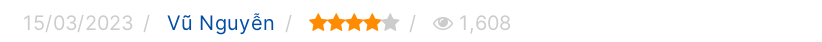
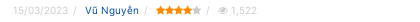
[453,9,511,33] 1,608 -> [228,4,257,16] 1,522

